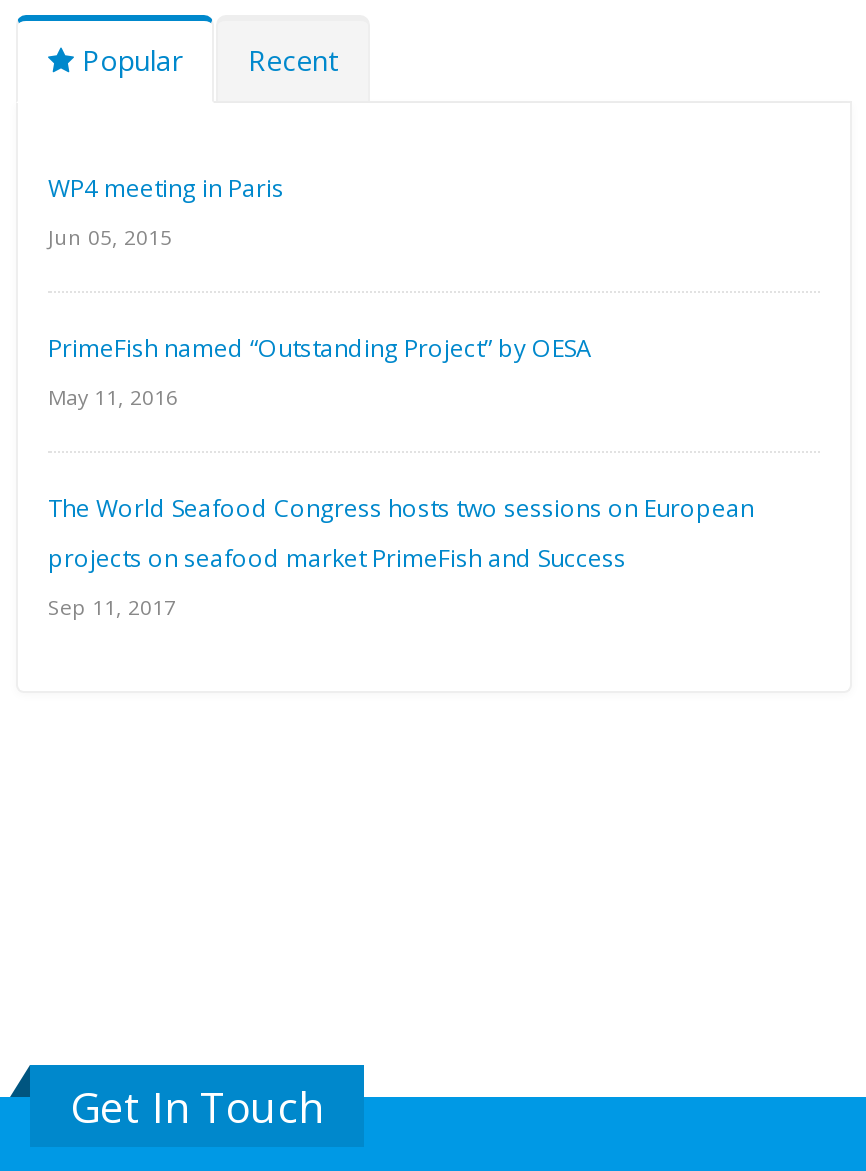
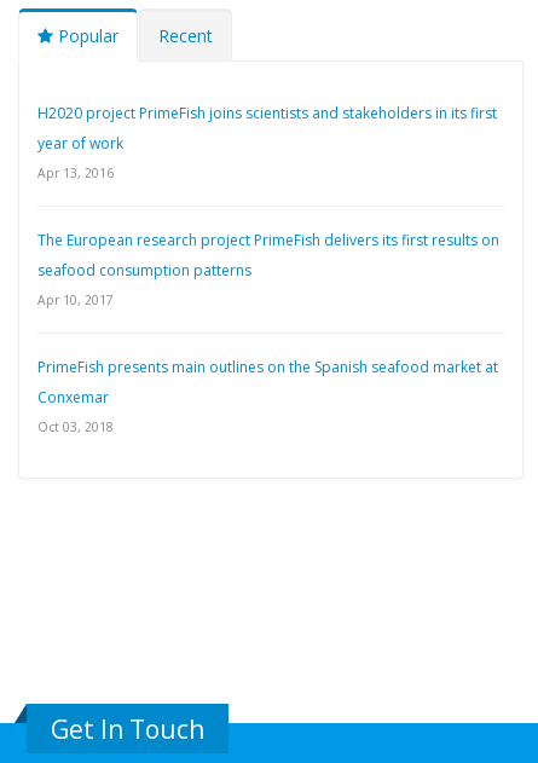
[48,171,754,621] WP4 meeting in Paris | Jun 05, 2015 | PrimeFish named “Outstanding Project” by OESA | May 11, 2016 | The World Seafood Congress hosts two sessions on European | projects on seafood market PrimeFish and Success | Sep 11, 2017 -> [37,103,499,435] H2020 project PrimeFish joins scientists and stakeholders in its first | year of work | Apr 13, 2016 | The European research project PrimeFish delivers its first results on | seafood consumption patterns | Apr 10, 2017 | PrimeFish presents main outlines on the Spanish seafood market at | Conxemar | Oct 03, 2018

